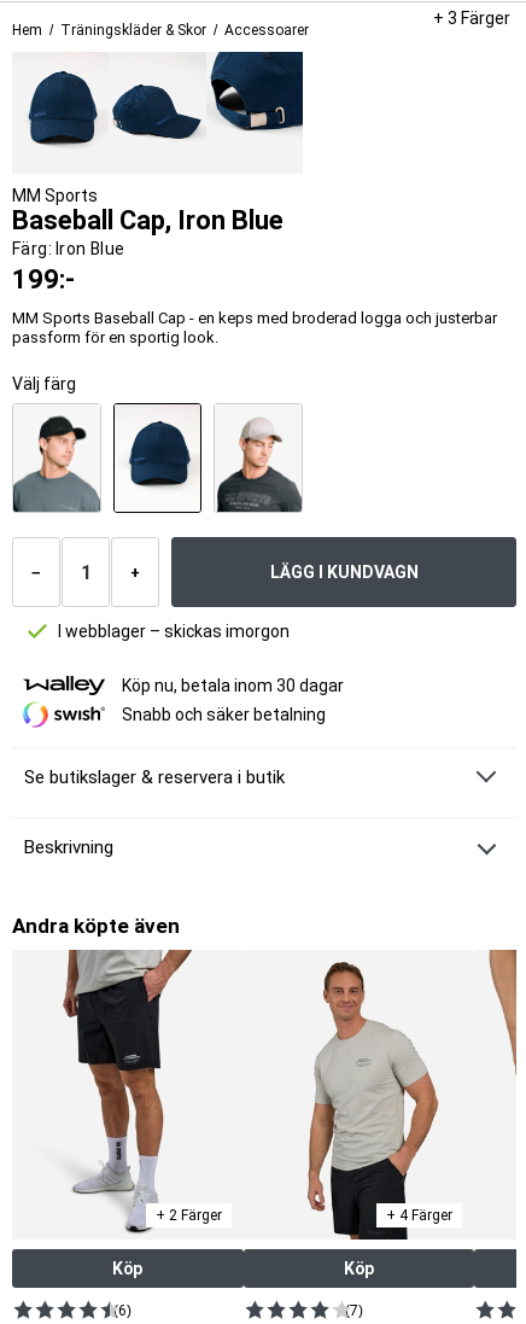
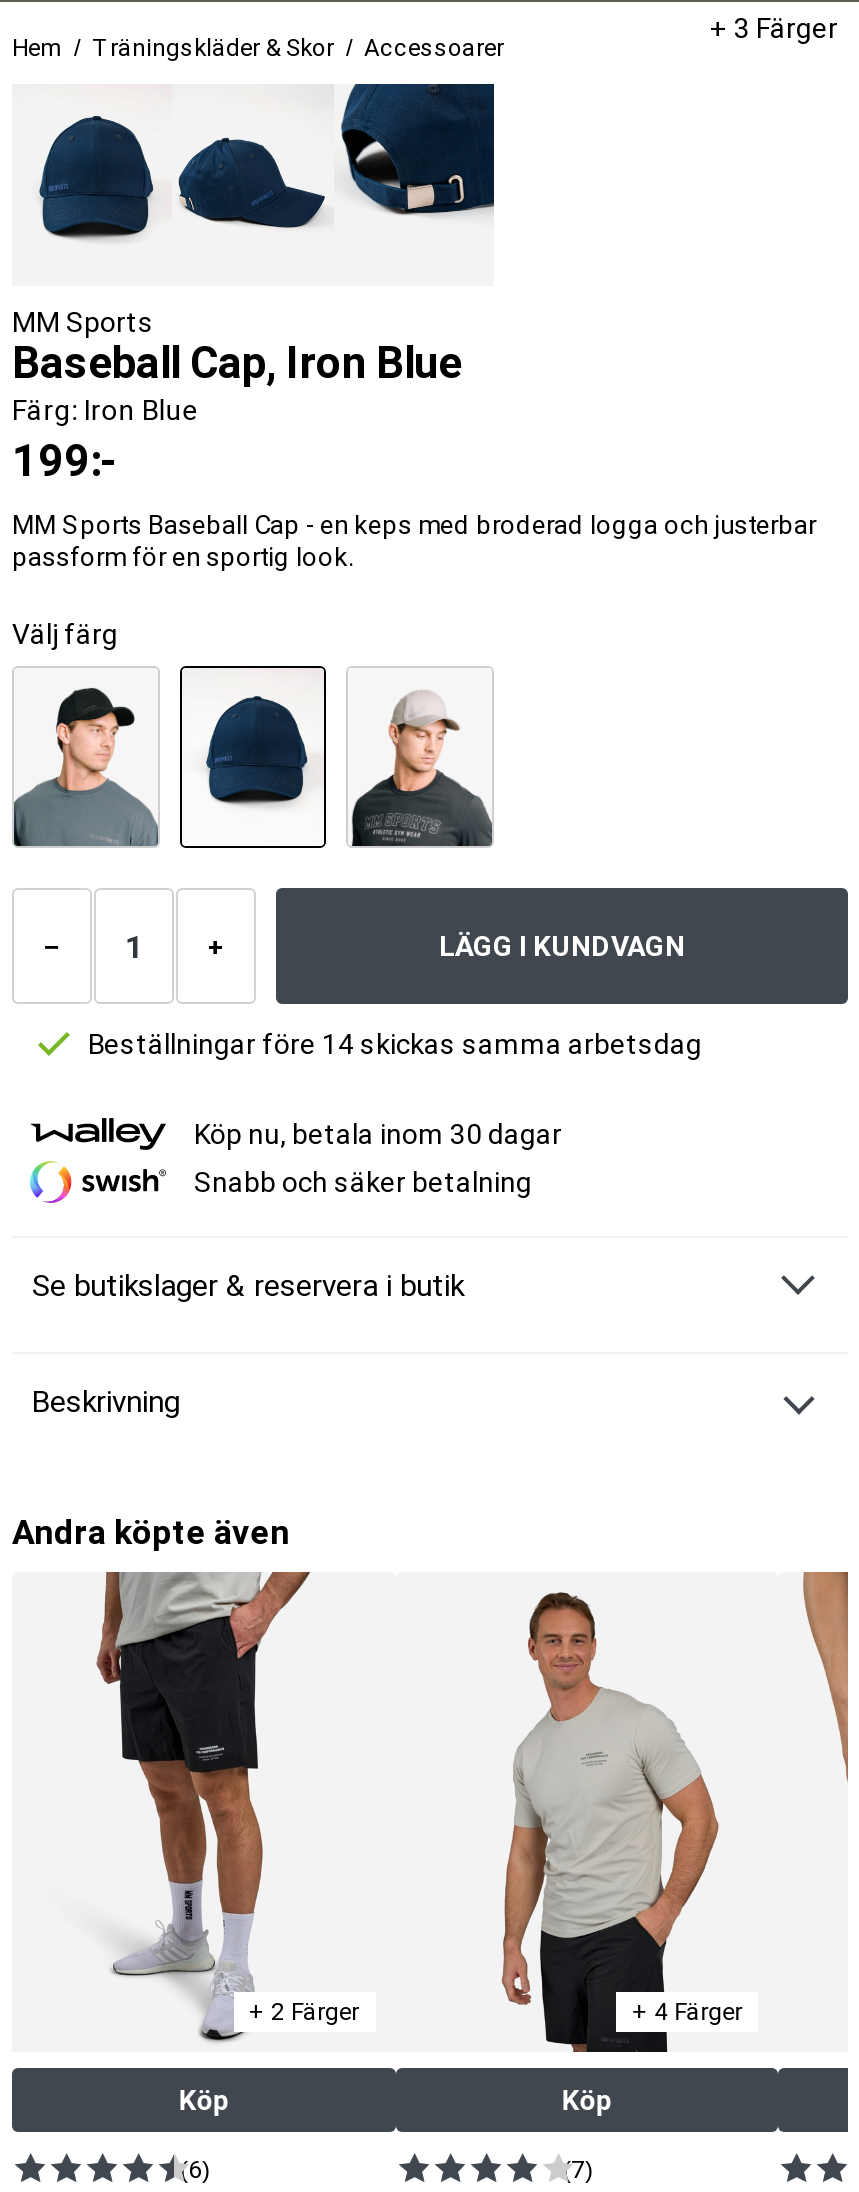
[58,622,290,641] I webblager – skickas imorgon -> [88,1028,702,1060] Beställningar före 14 skickas samma arbetsdag

